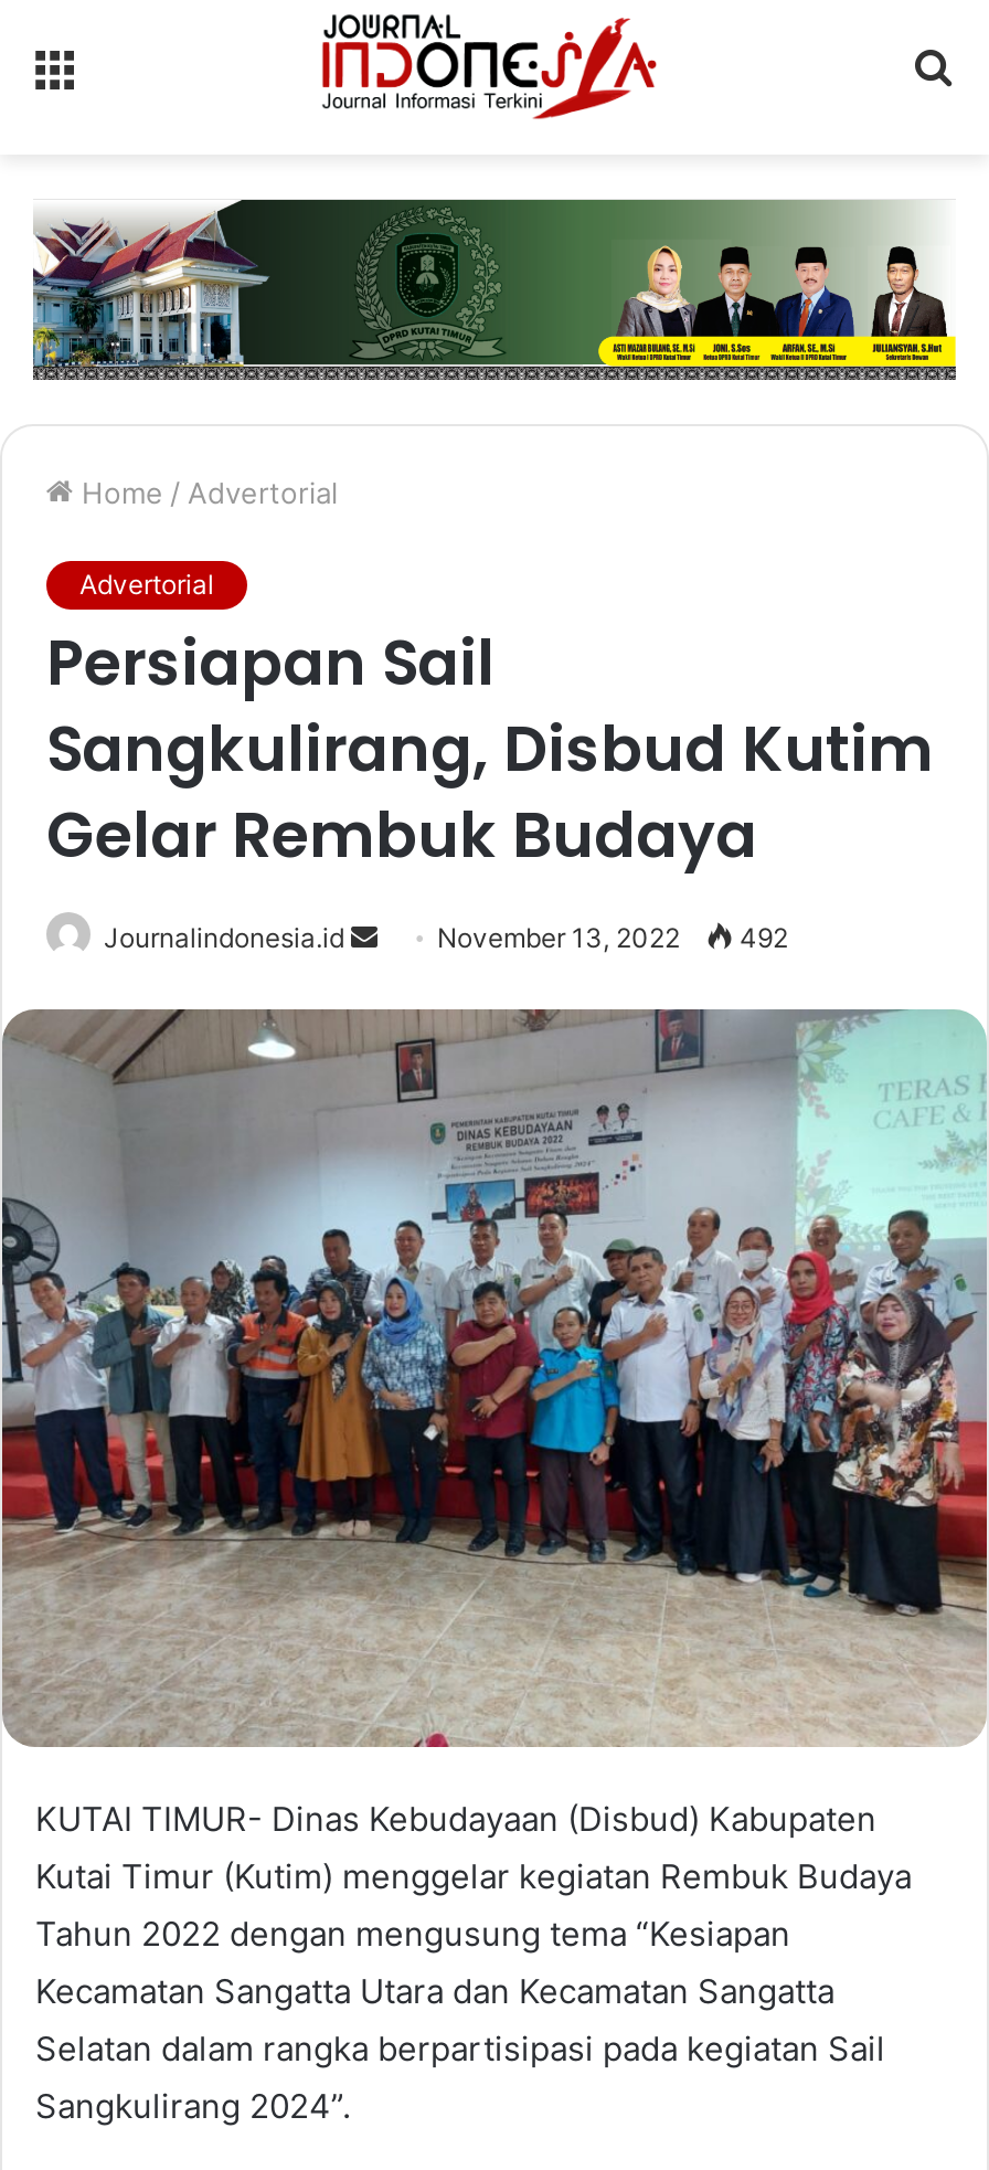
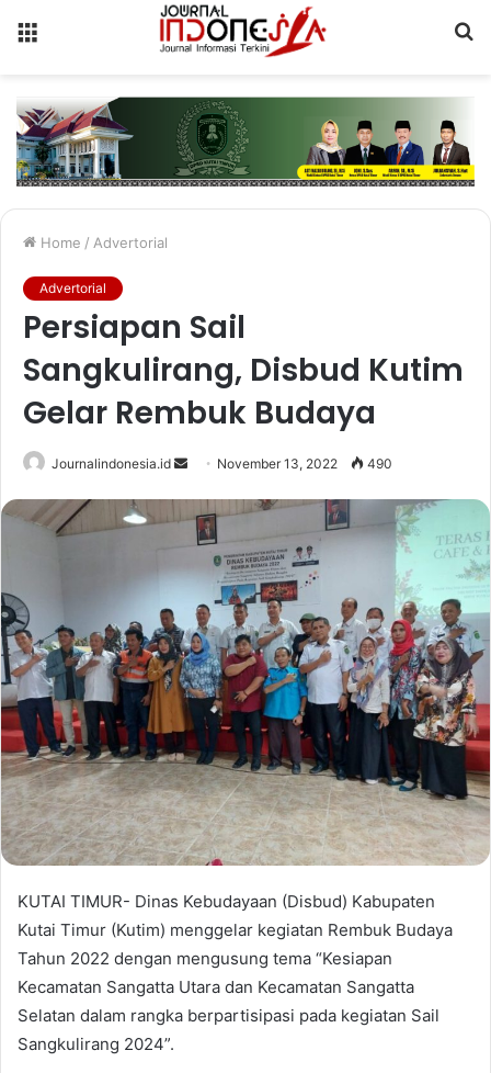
[733,920,788,953] 492 -> [364,455,392,471] 490

